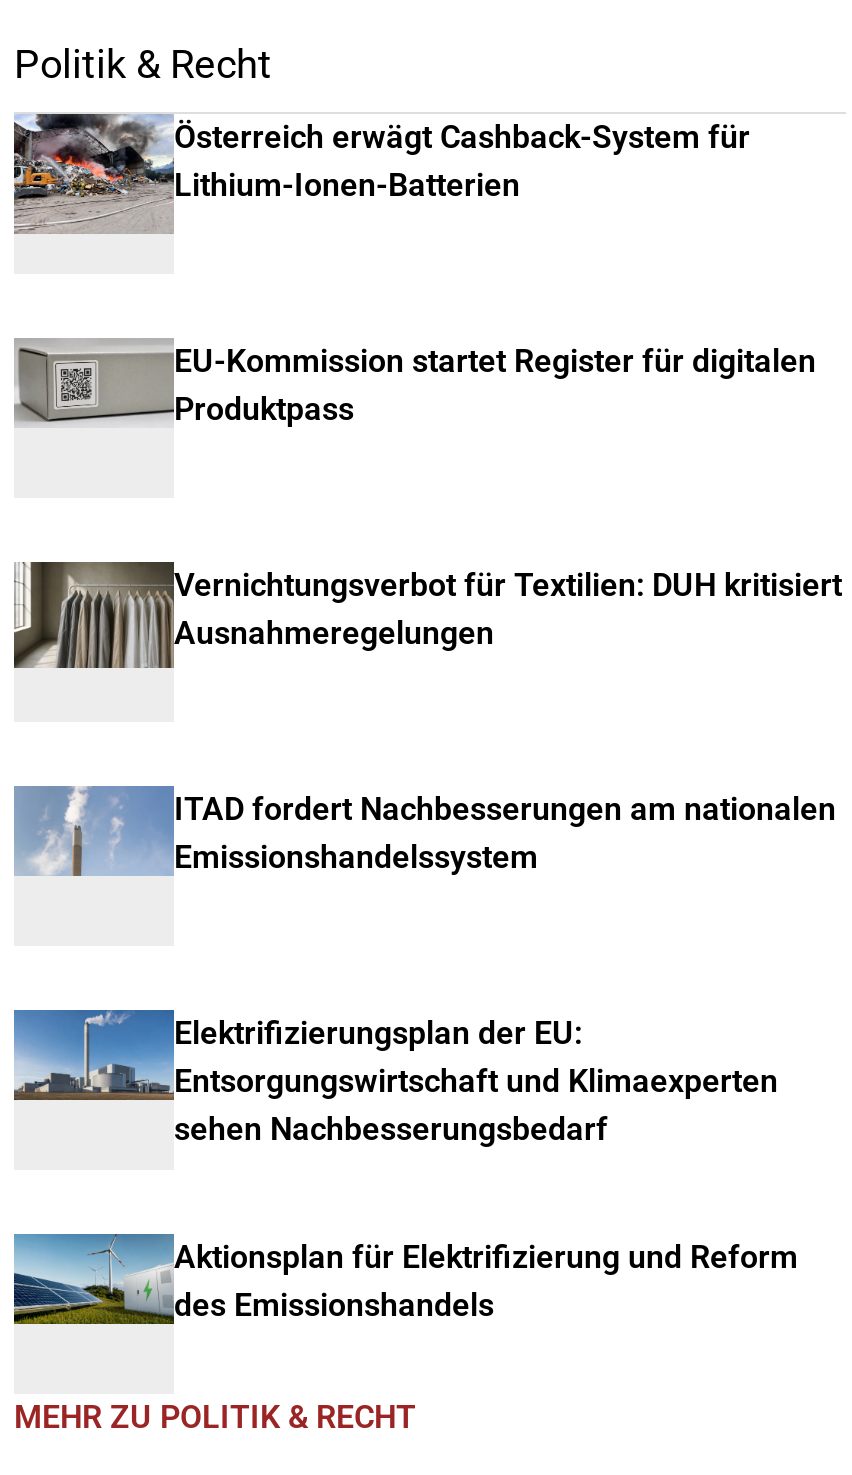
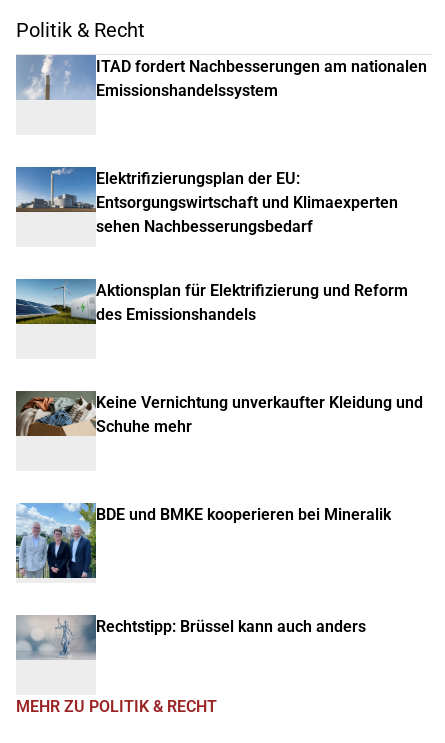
[12,112,750,236] [image] | Österreich erwägt Cashback-System für | Lithium-Ionen-Batterien -> none
[14,338,816,428] [image] | EU-Kommission startet Register für digitalen | Produktpass -> none
[12,560,842,670] [image] | Vernichtungsverbot für Textilien: DUH kritisiert | Ausnahmeregelungen -> none
moved [14,786,836,1324] -> [16,55,427,324]: [image] | ITAD fordert Nachbesserungen am nationalen | Emissionshandelssystem | Elektrifizierungsplan der EU: | Entsorgungswirtschaft und Klimaexperten | sehen Nachbesserungsbedarf | Aktionsplan für Elektrifizierung und Reform | des Emissionshandels
none -> [15,390,423,437] [image] | Keine Vernichtung unverkaufter Kleidung und | Schuhe mehr
none -> [15,503,391,579] [image] | BDE und BMKE kooperieren bei Mineralik
none -> [15,615,366,660] [image] | Rechtstipp: Brüssel kann auch anders

